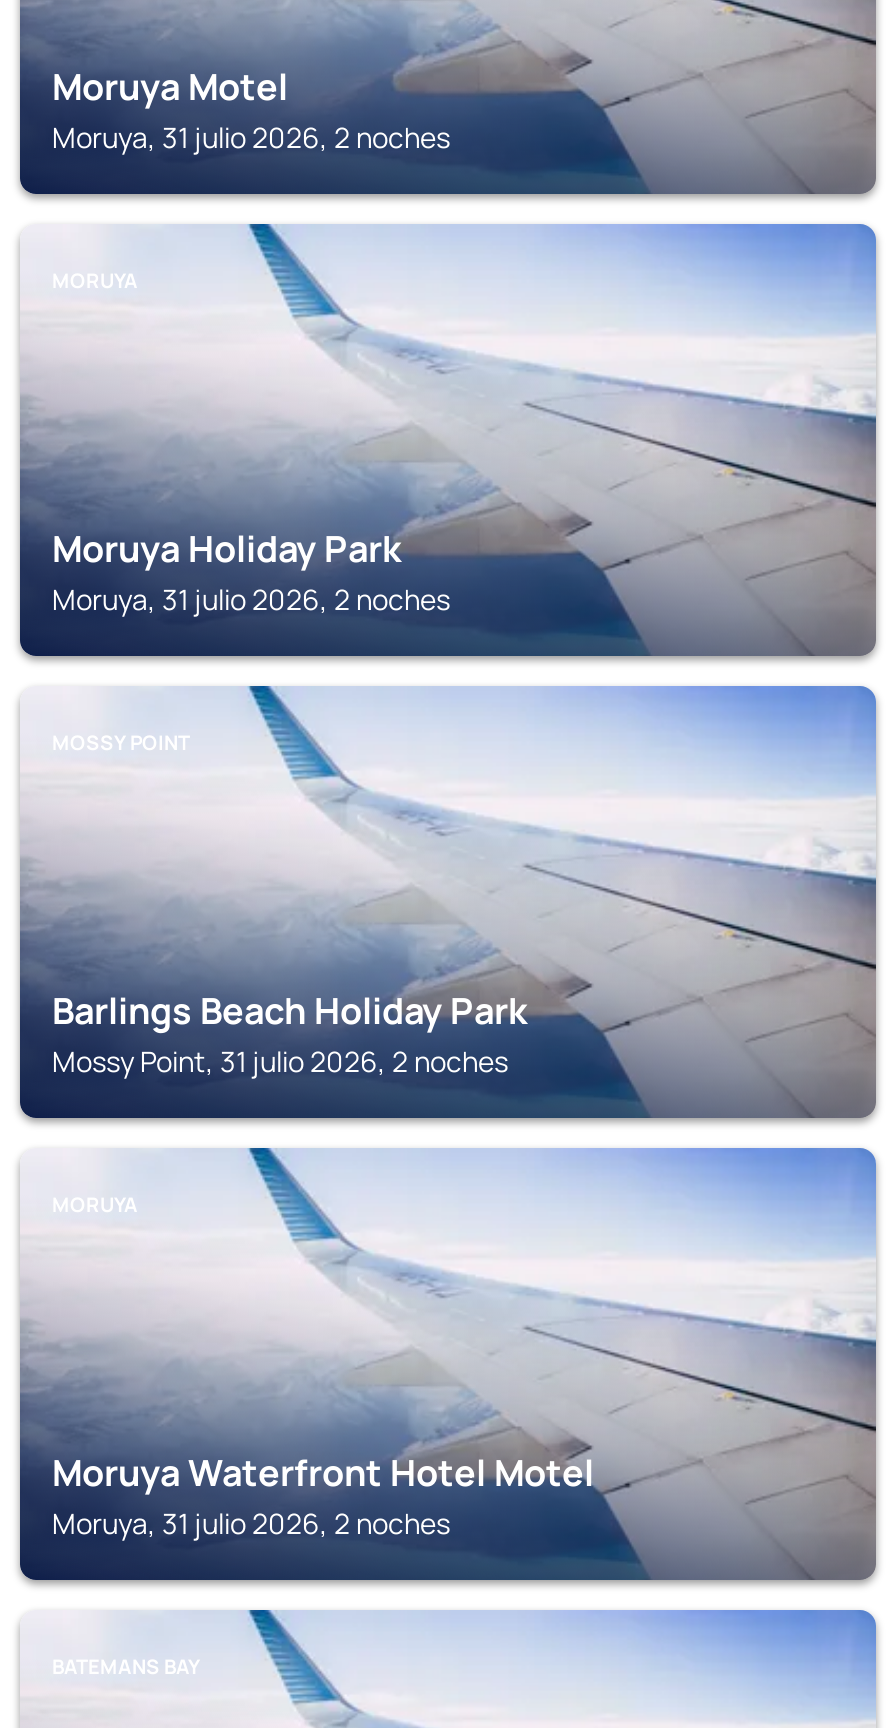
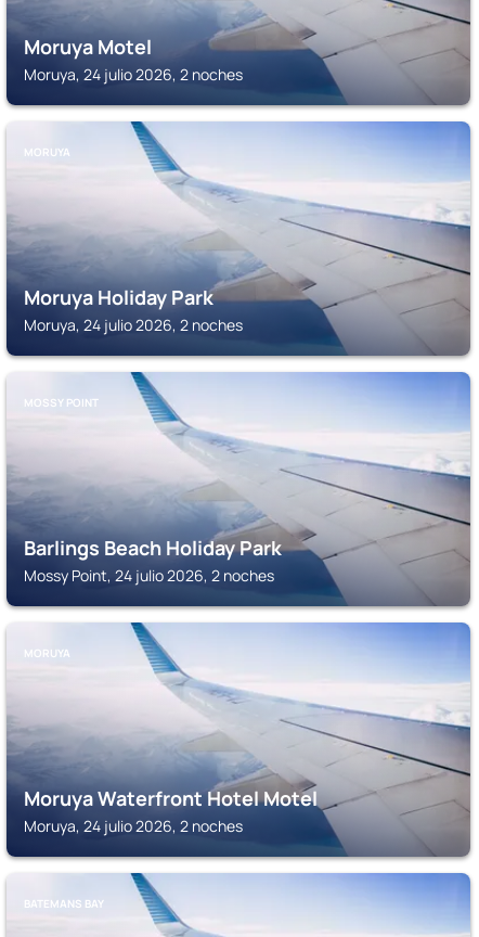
[52,118,450,156] Moruya, 31 julio 2026, 2 noches -> [24,64,243,85] Moruya, 24 julio 2026, 2 noches
[52,580,450,618] Moruya, 31 julio 2026, 2 noches -> [24,315,243,335] Moruya, 24 julio 2026, 2 noches
[52,1042,508,1080] Mossy Point, 31 julio 2026, 2 noches -> [24,565,274,586] Mossy Point, 24 julio 2026, 2 noches
[52,1504,450,1542] Moruya, 31 julio 2026, 2 noches -> [24,816,243,836] Moruya, 24 julio 2026, 2 noches

